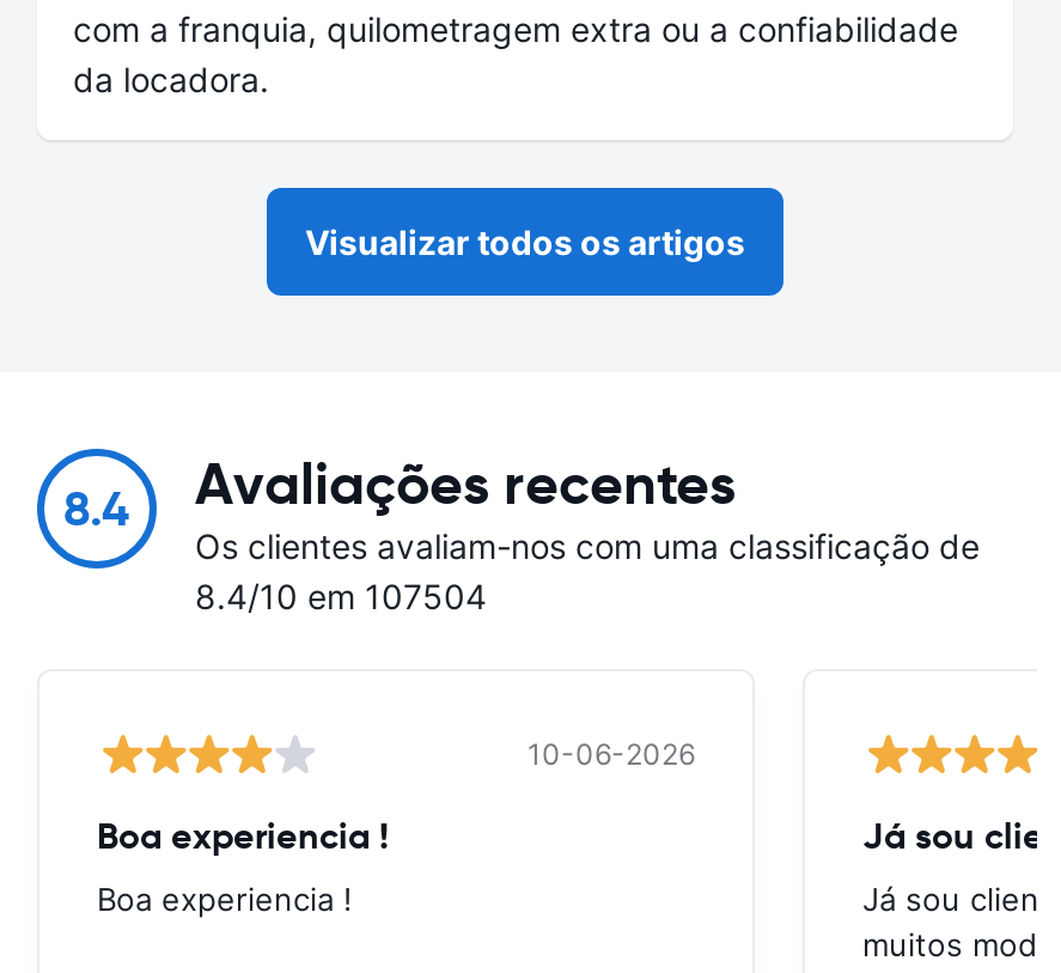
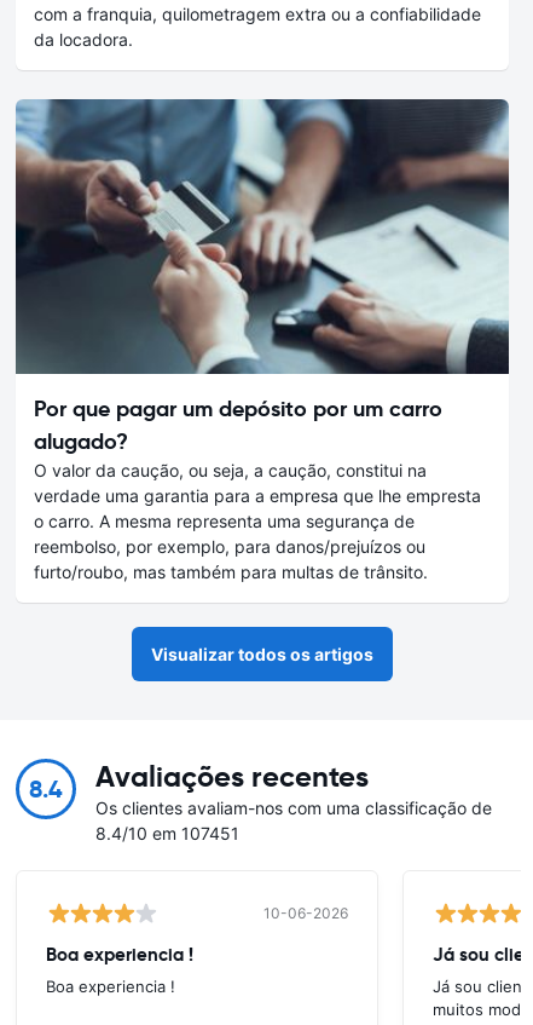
none -> [15,98,510,582] [image] | Por que pagar um depósito por um carro | alugado? | O valor da caução, ou seja, a caução, constitui na | verdade uma garantia para a empresa que lhe empresta | o carro. A mesma representa uma segurança de | reembolso, por exemplo, para danos/prejuízos ou | furto/roubo, mas também para multas de trânsito.
[195,575,487,616] 8.4/10 em 107504 -> [95,823,239,843] 8.4/10 em 107451

